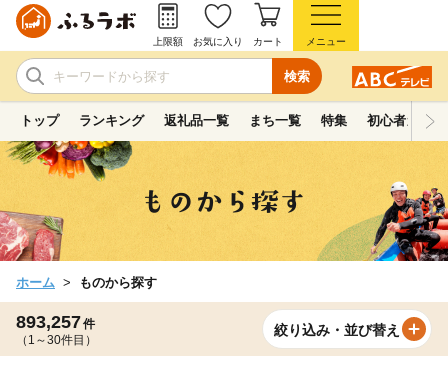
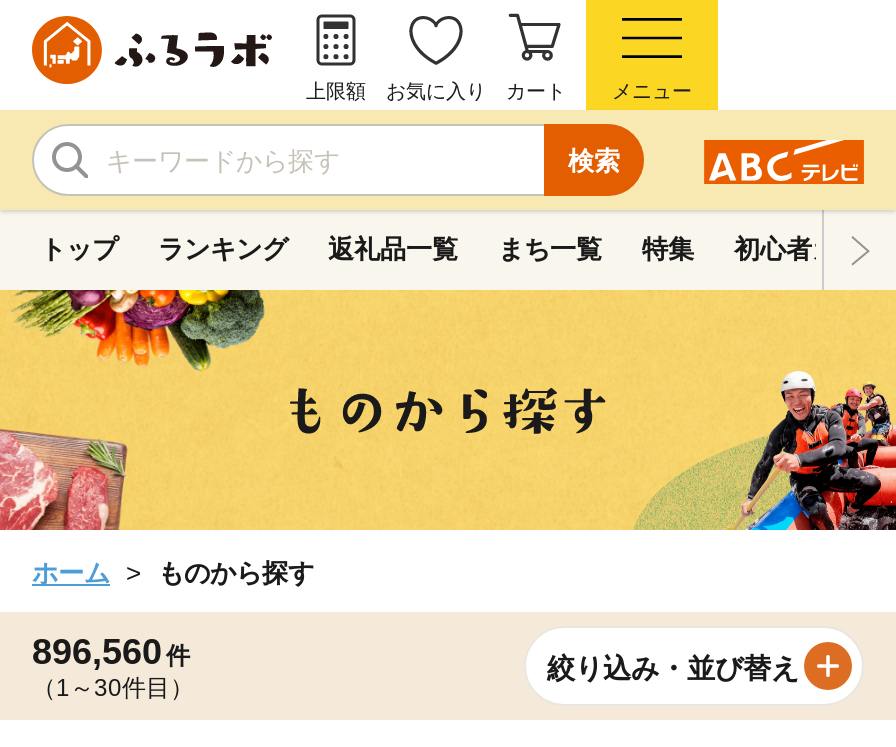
[16,312,95,332] 893,257 件 -> [32,632,190,672] 896,560 件

